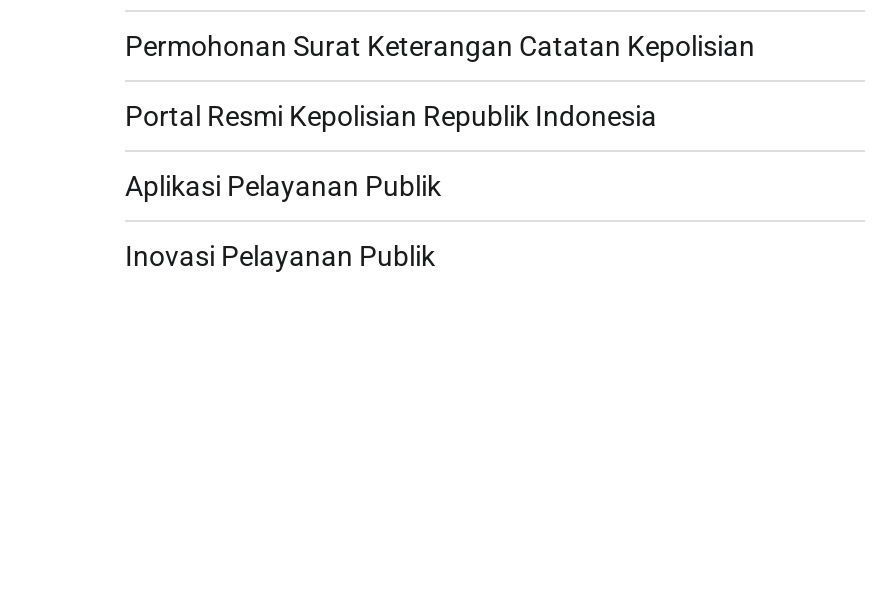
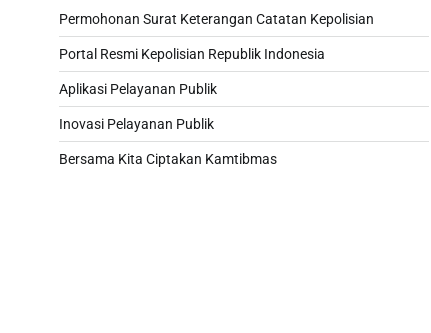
none -> [59,151,277,167] Bersama Kita Ciptakan Kamtibmas

